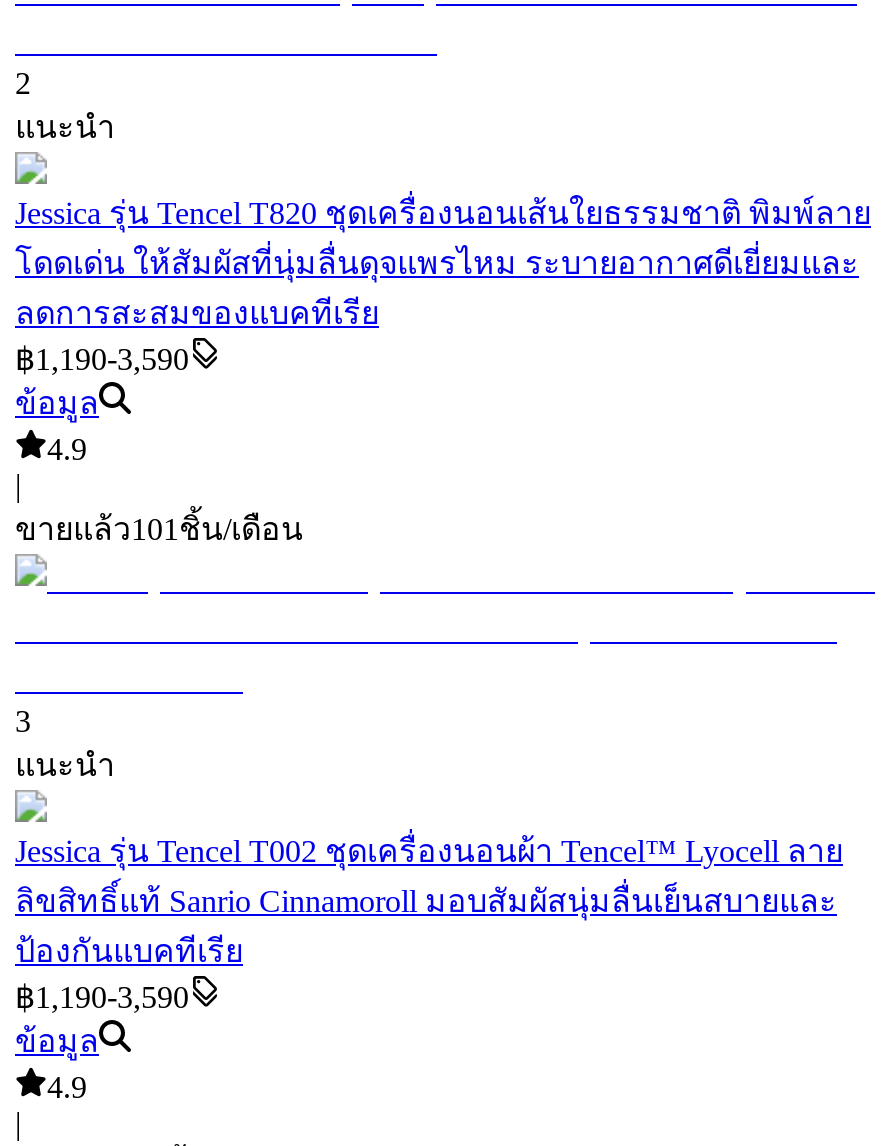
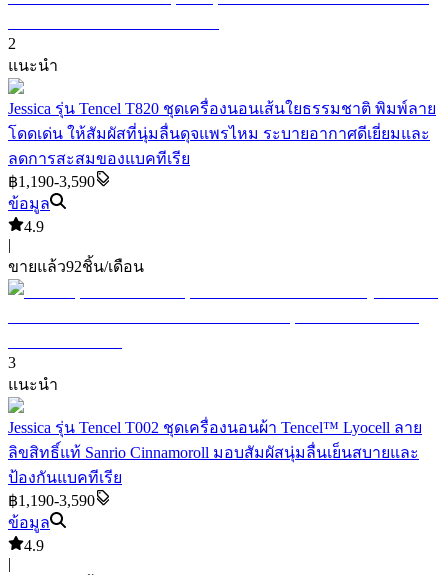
[15,512,303,546] ขายแล้ว101ชิ้น/เดือน -> [8,258,144,275] ขายแล้ว92ชิ้น/เดือน

